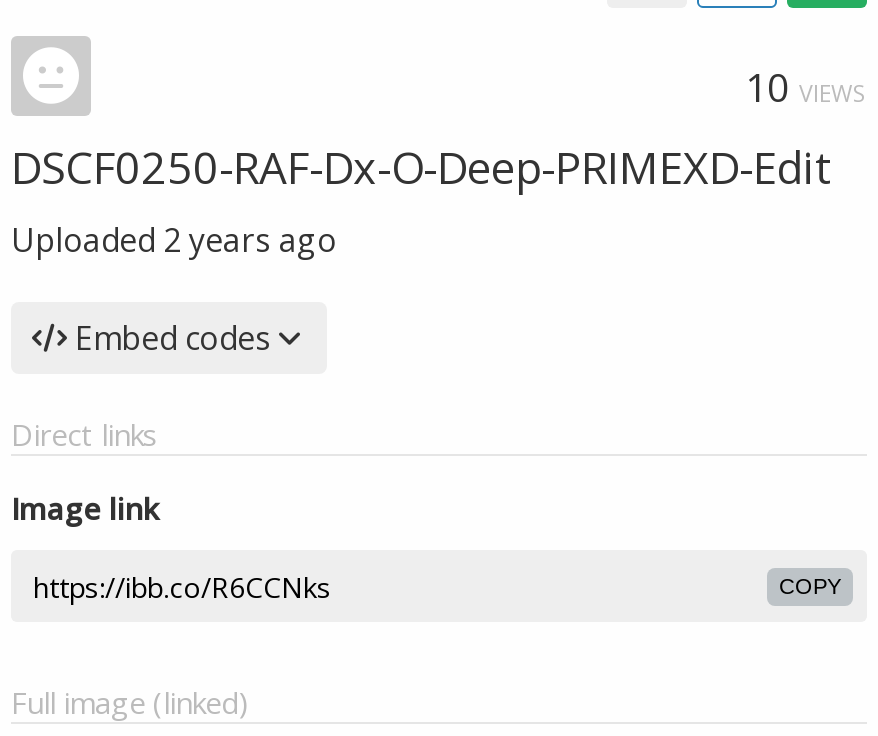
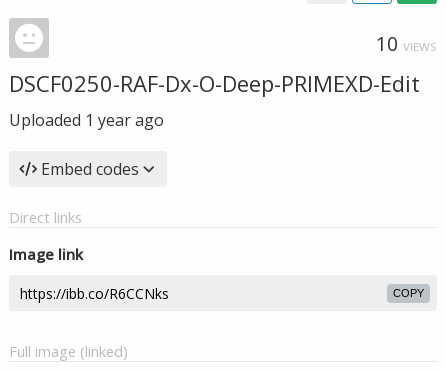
[11,218,337,262] Uploaded 2 years ago -> [9,109,164,131] Uploaded 1 year ago

